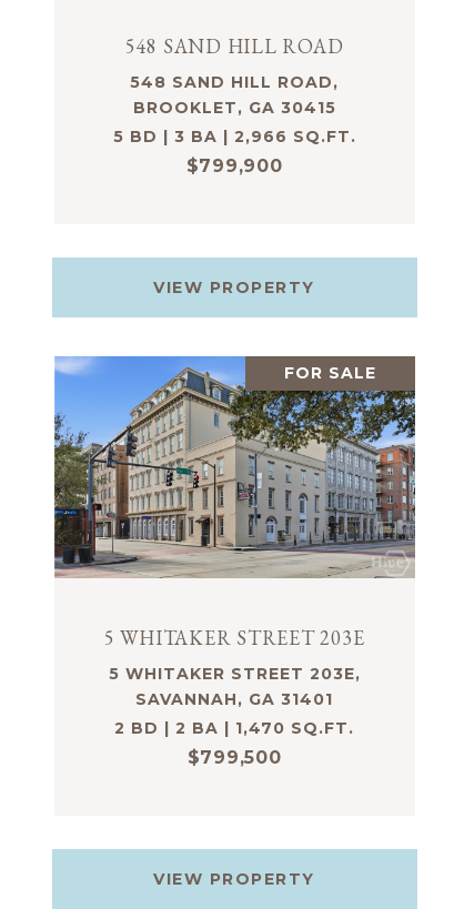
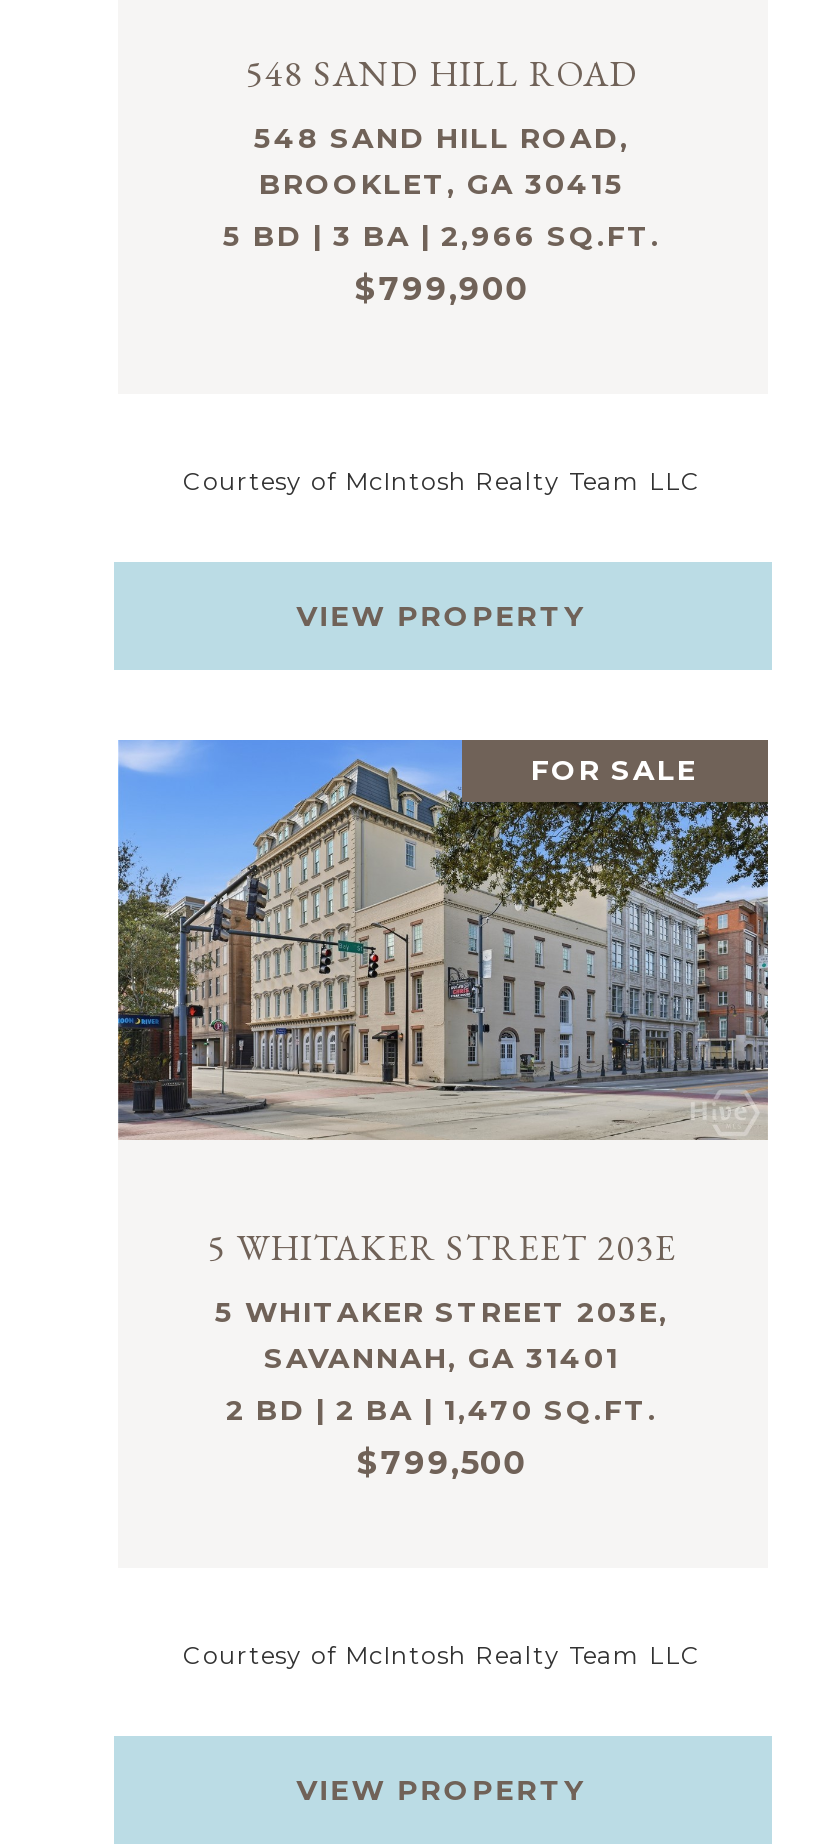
none -> [183,465,701,495] Courtesy of McIntosh Realty Team LLC
none -> [183,1639,701,1669] Courtesy of McIntosh Realty Team LLC

